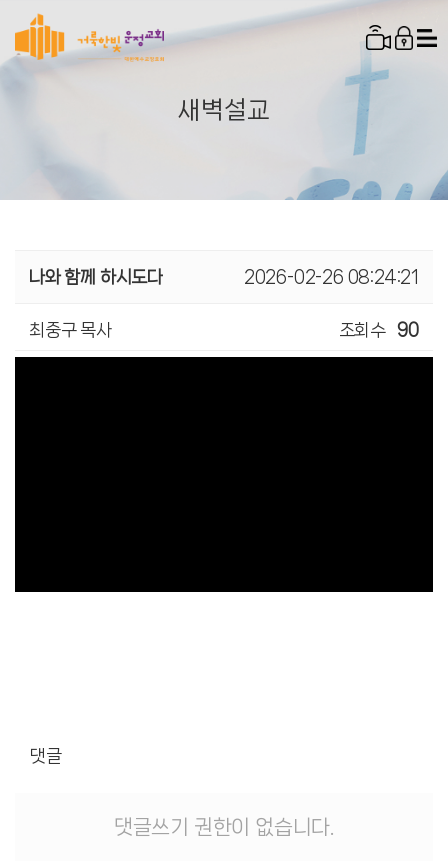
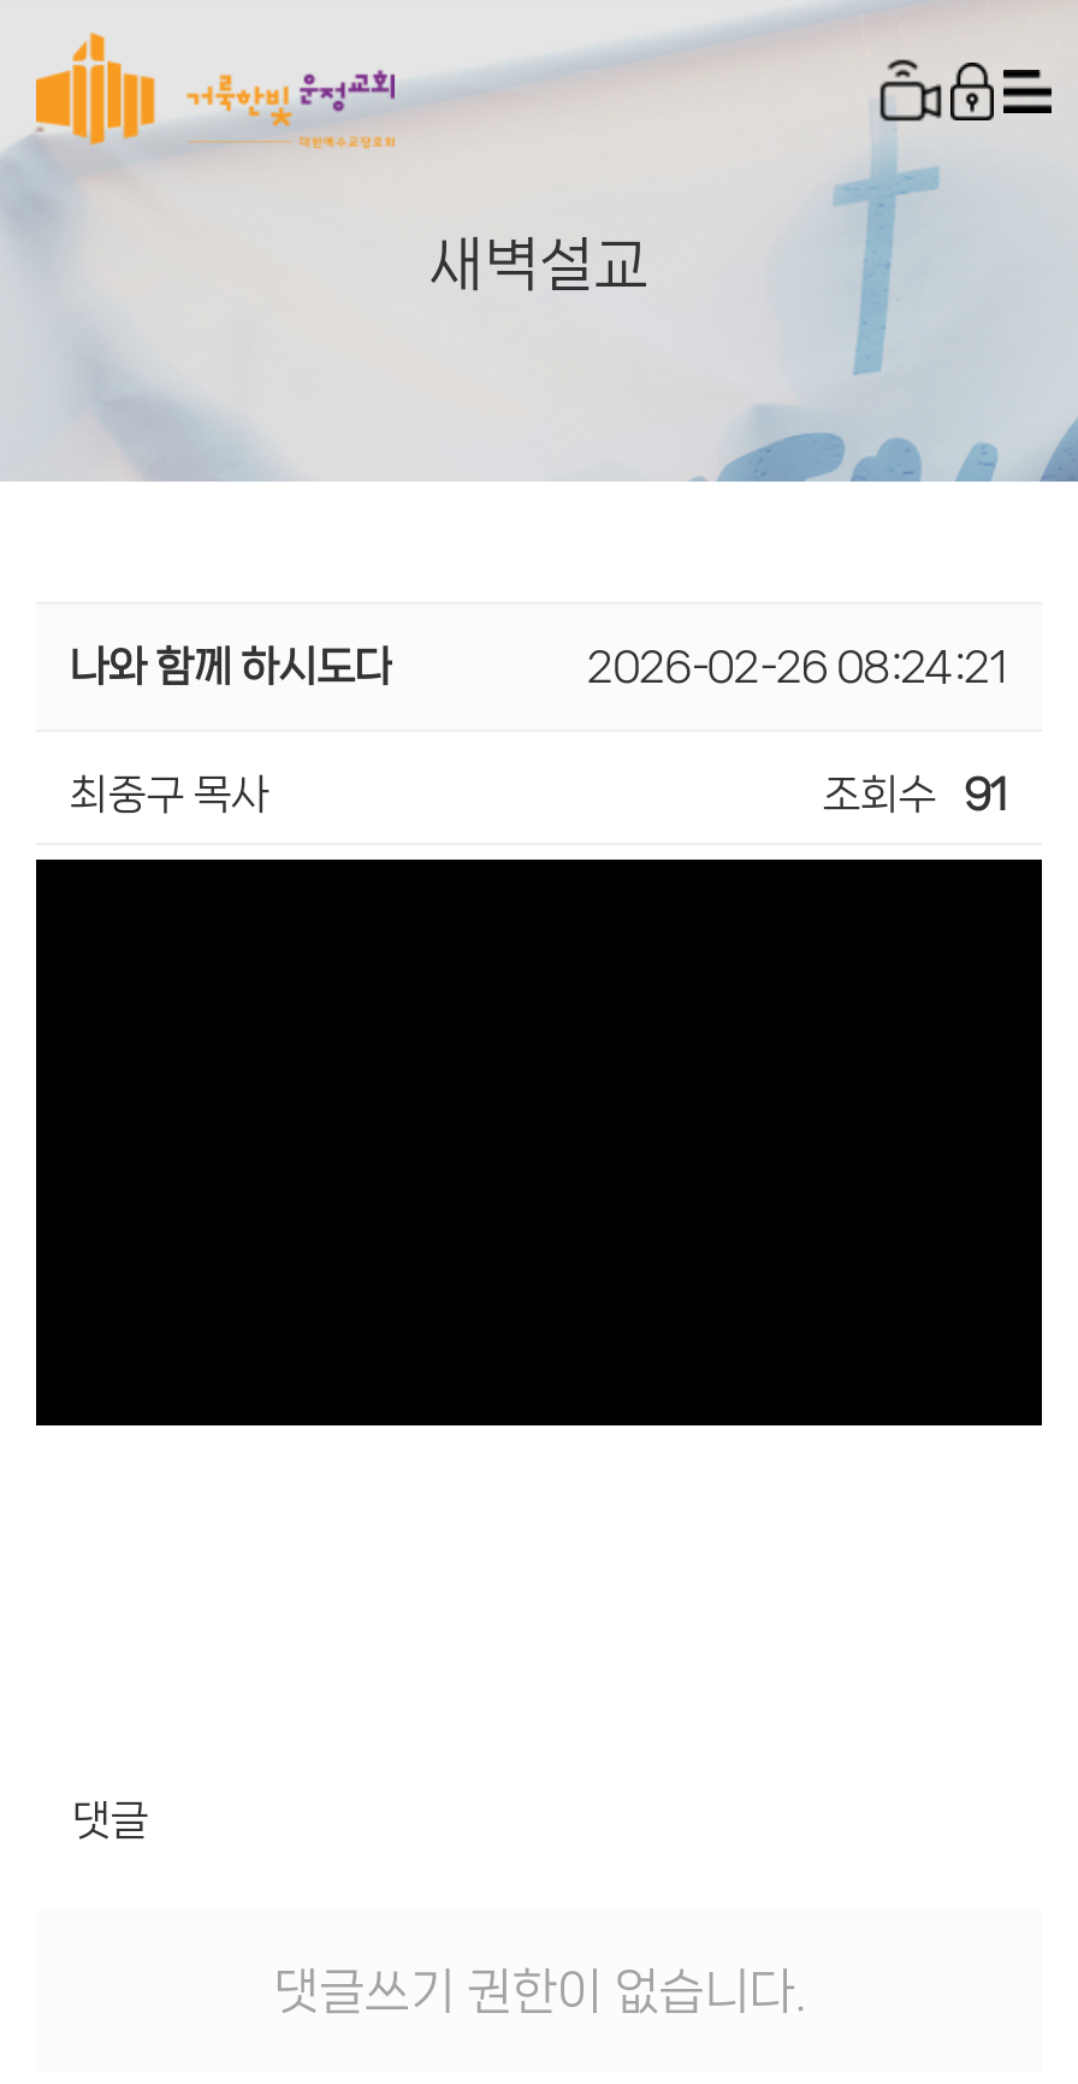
[339,321,419,339] 조회수 90 -> [822,773,1008,816] 조회수 91

